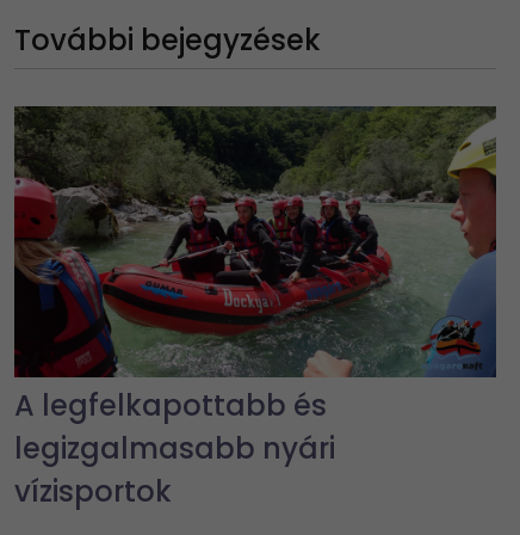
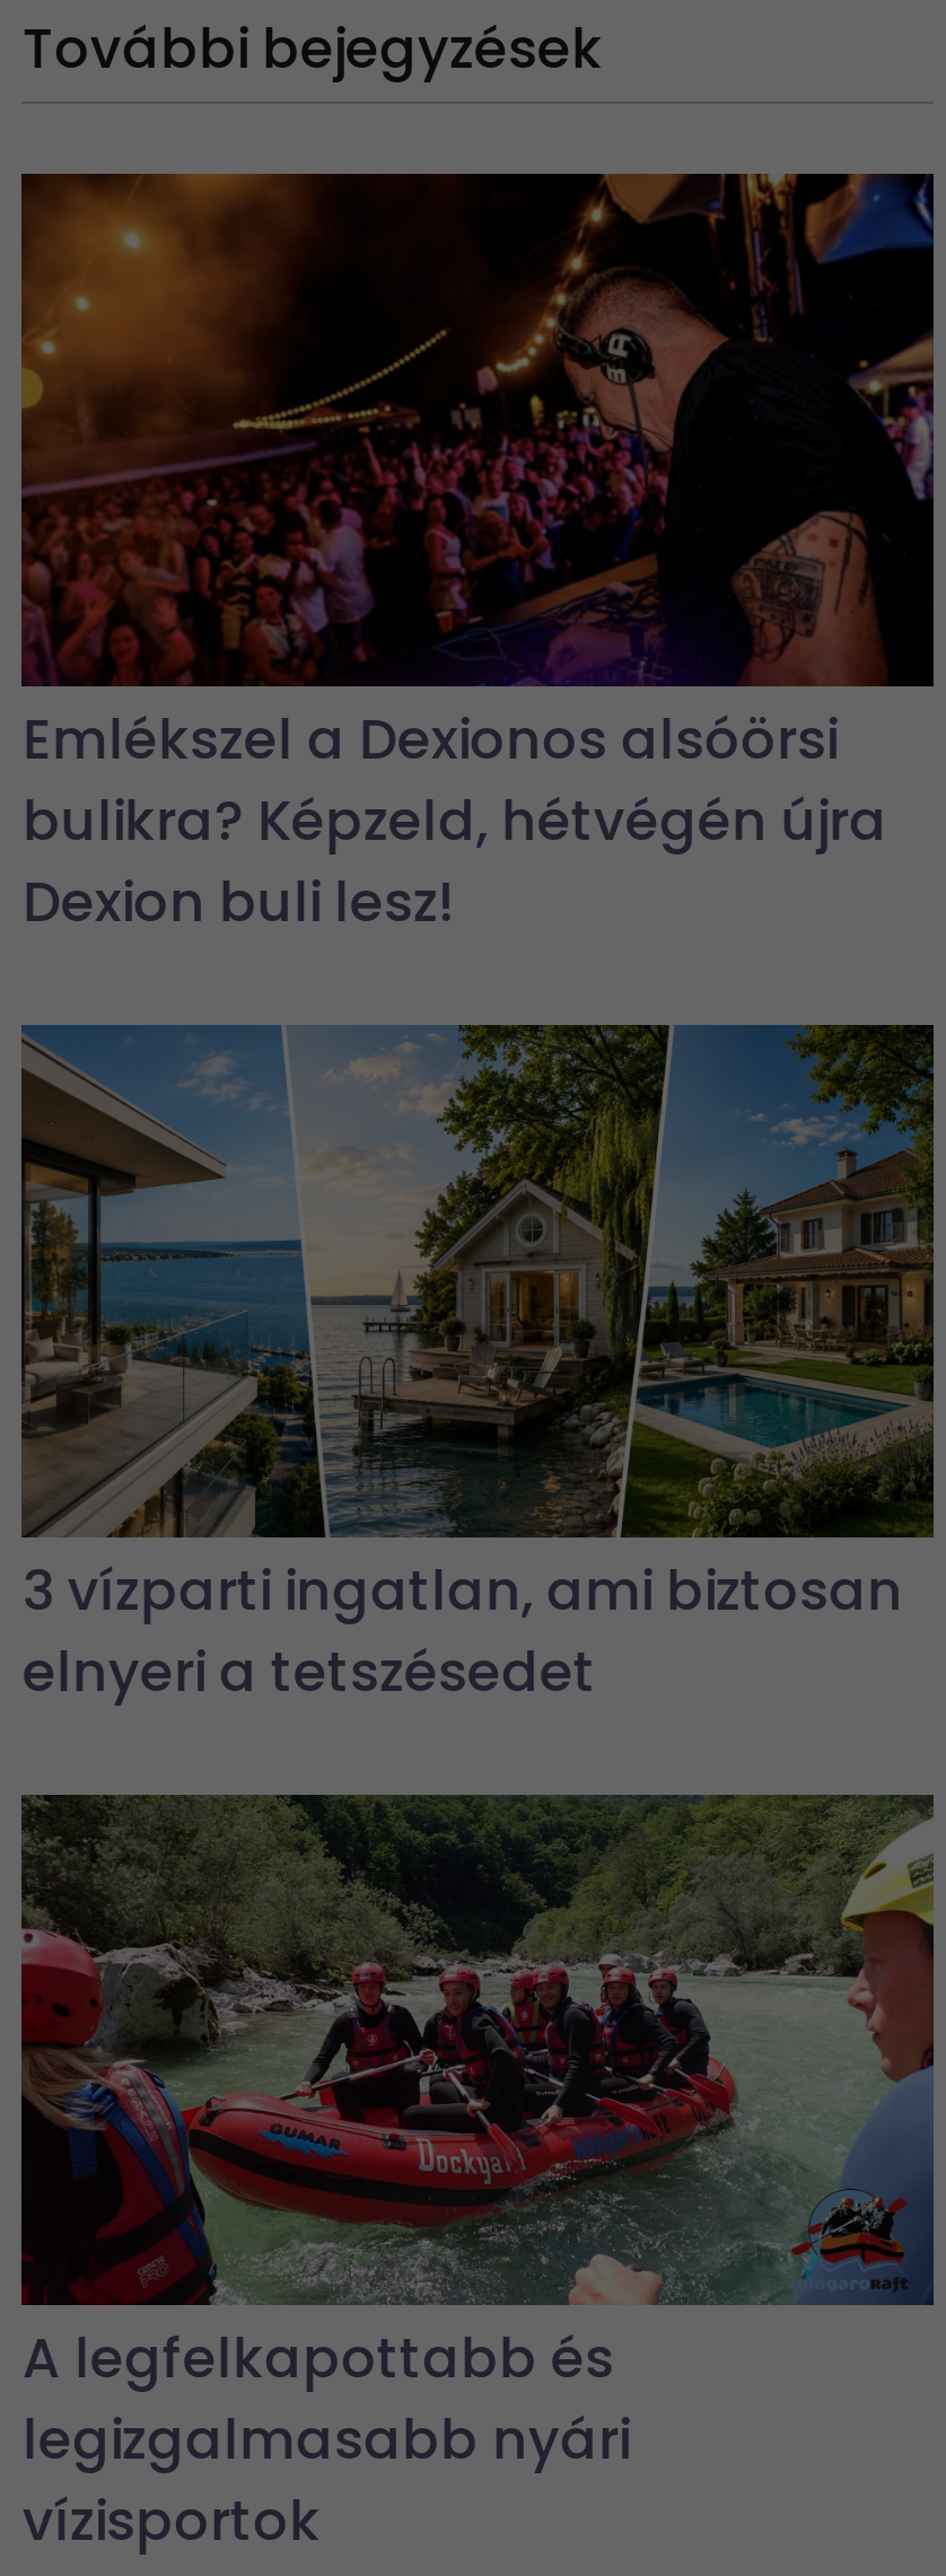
none -> [19,172,936,939] [image] | Emlékszel a Dexionos alsóörsi | bulikra? Képzeld, hétvégén újra | Dexion buli lesz!
none -> [19,1023,936,1708] [image] | 3 vízparti ingatlan, ami biztosan | elnyeri a tetszésedet

